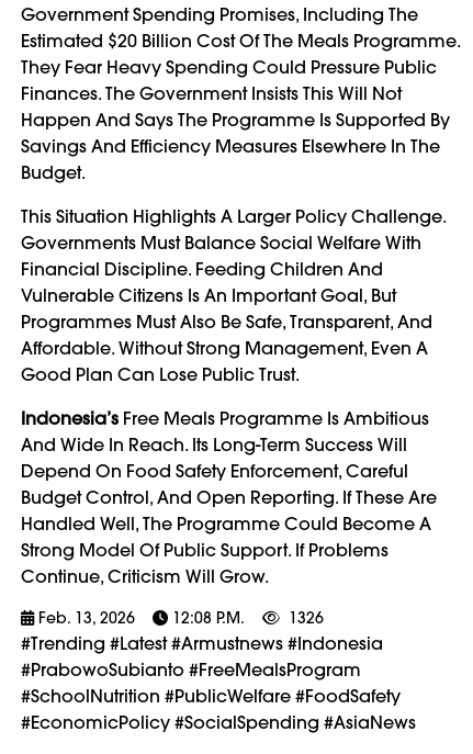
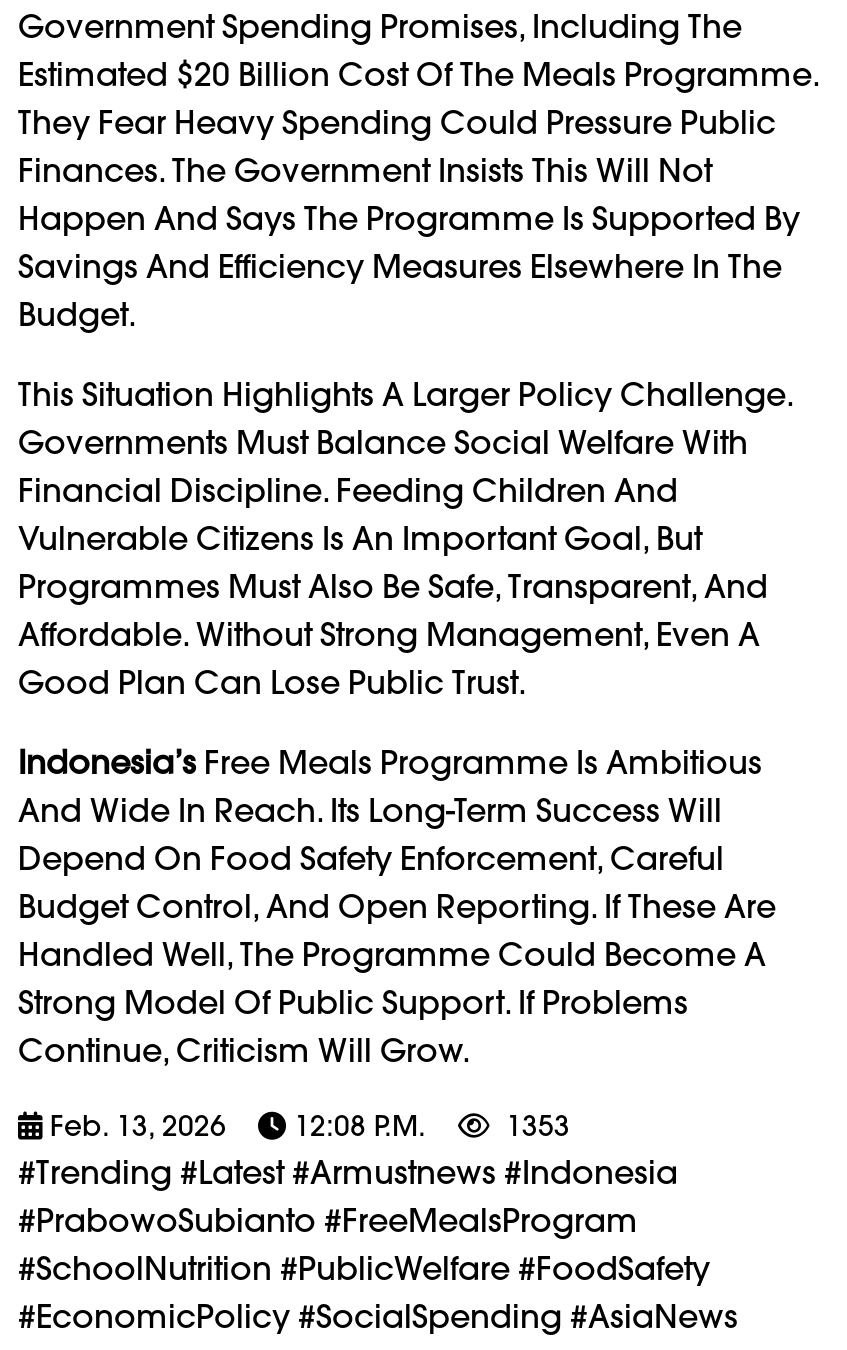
[289,608,324,627] 1326 -> [506,1107,570,1143] 1353

